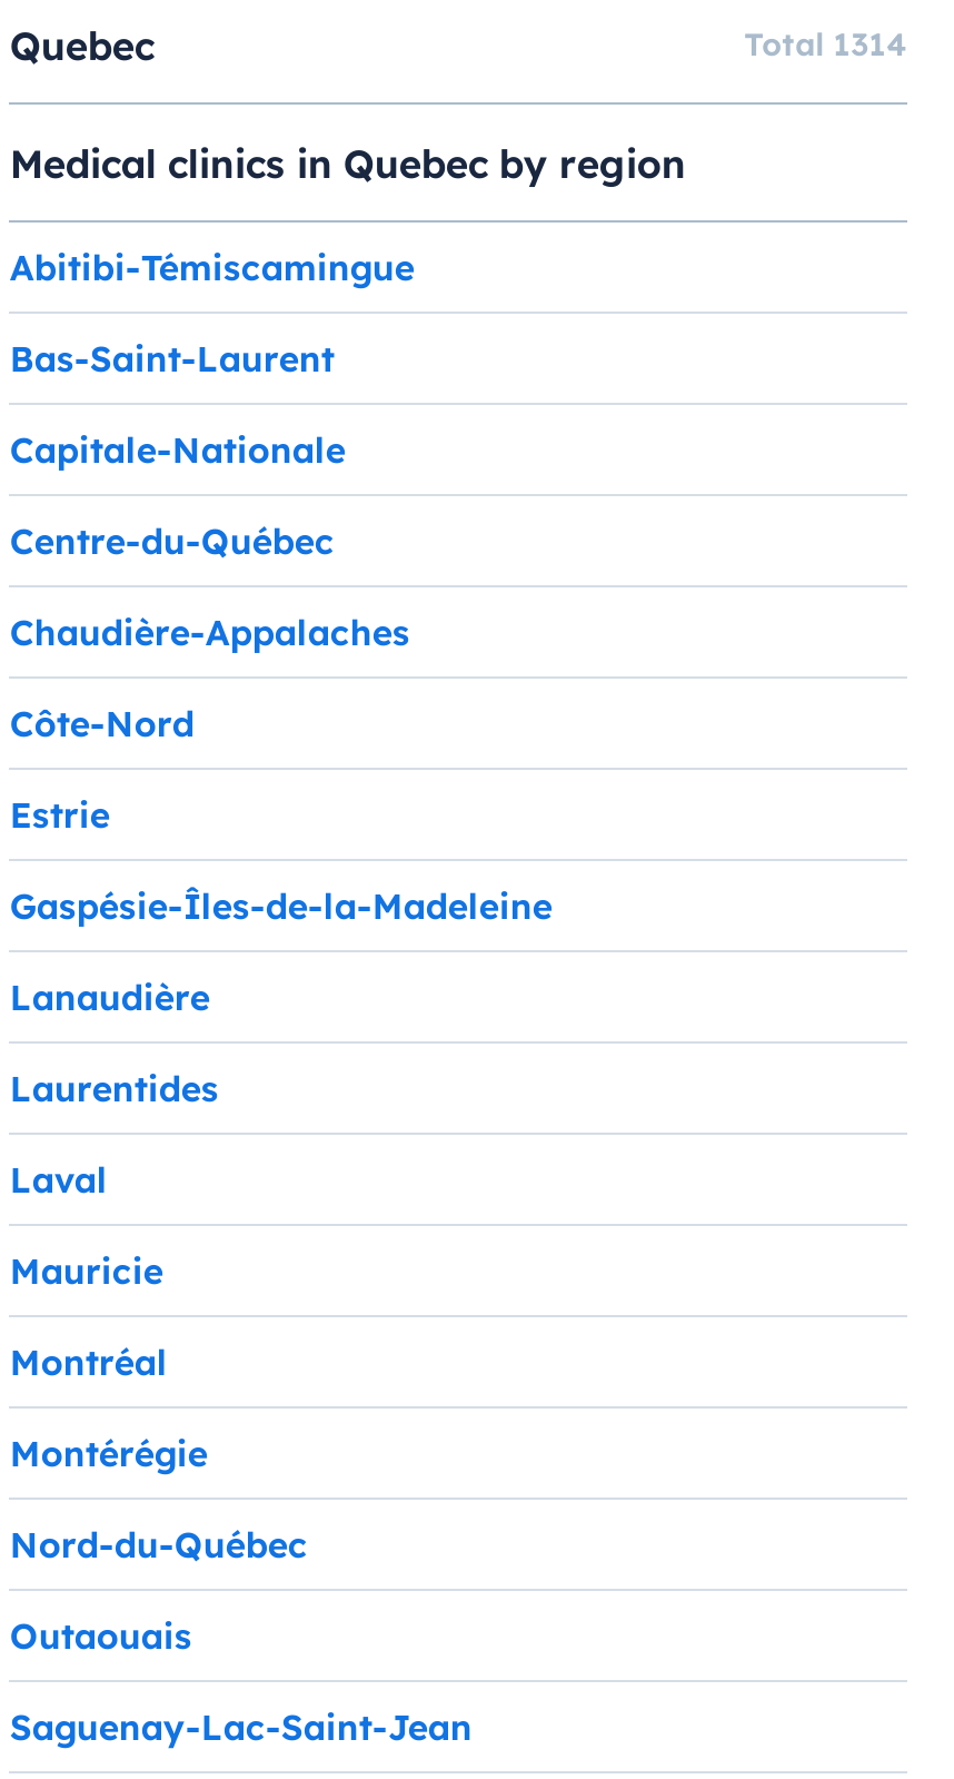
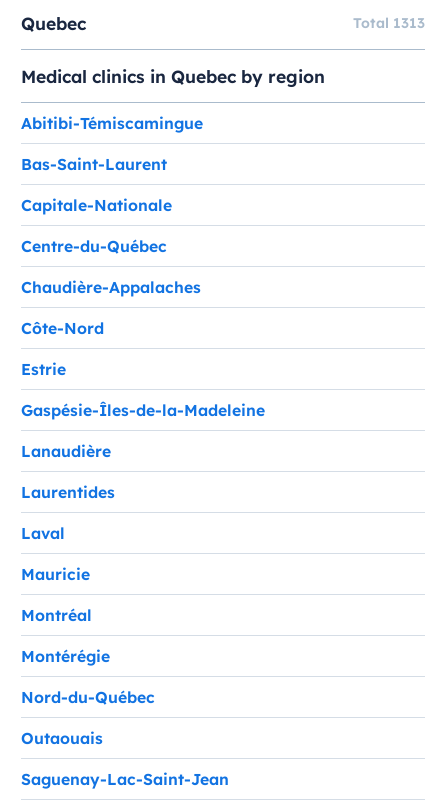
[744,24,906,65] Total 1314 -> [353,14,425,32] Total 1313

